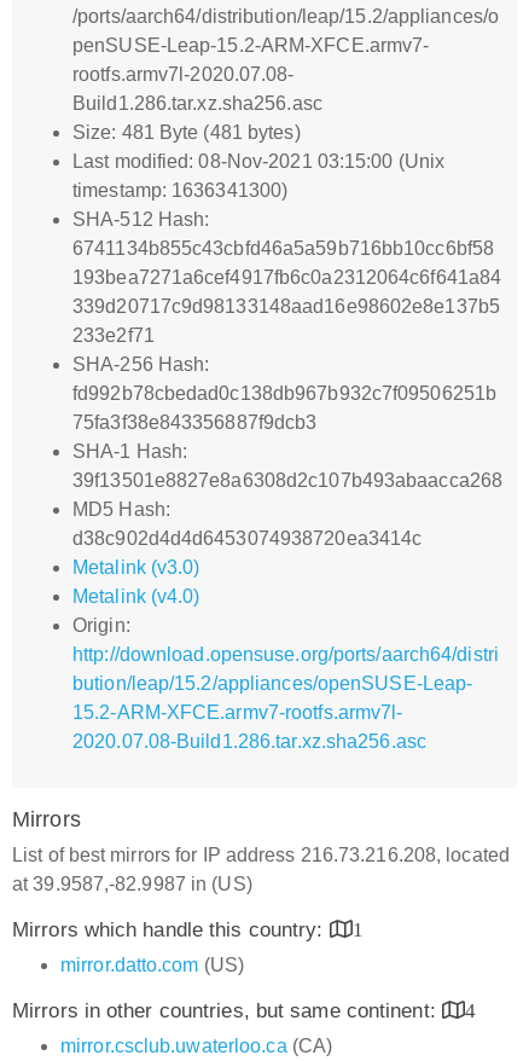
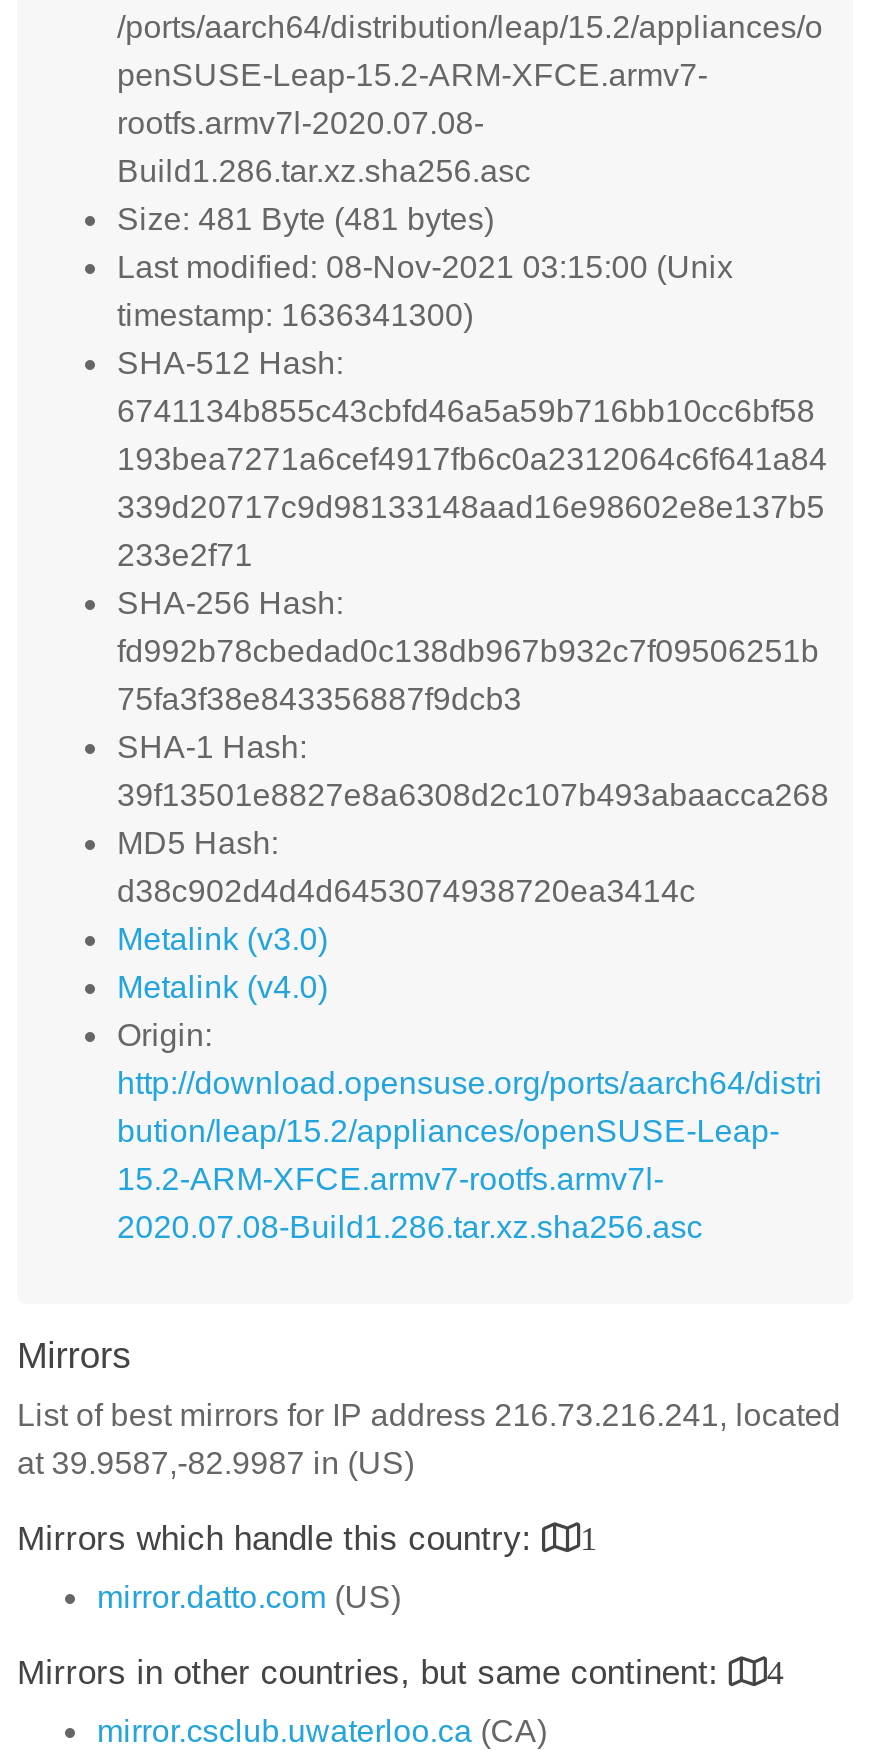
[12,845,510,865] List of best mirrors for IP address 216.73.216.208, located -> [17,1398,841,1432] List of best mirrors for IP address 216.73.216.241, located

